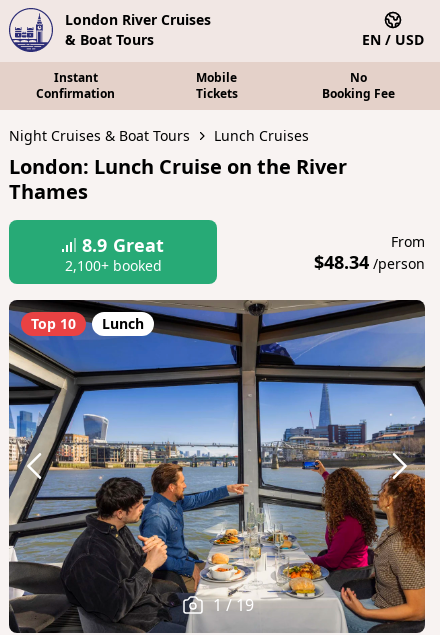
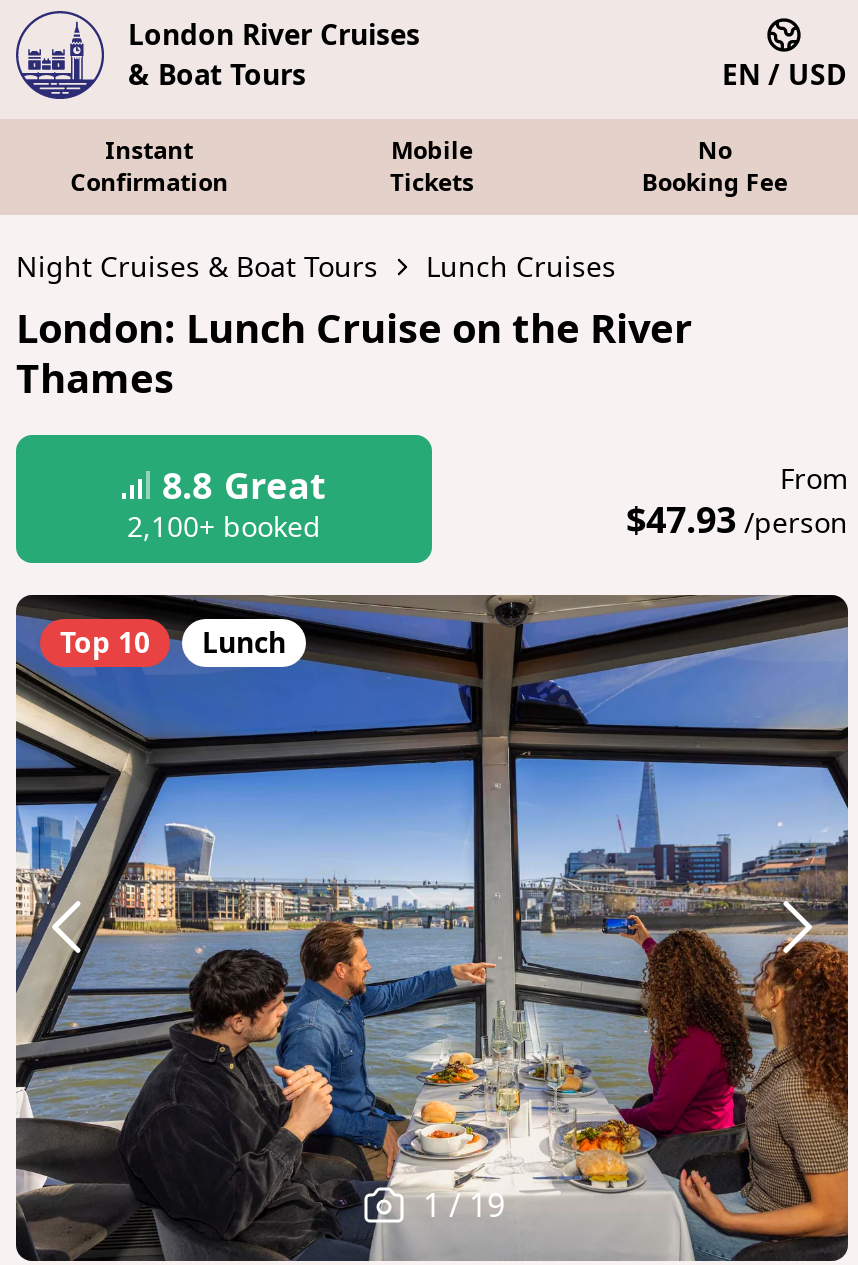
[82,233,164,257] 8.9 Great -> [162,461,326,509] 8.8 Great
[314,250,425,274] $48.34 /person -> [626,495,848,543] $47.93 /person

